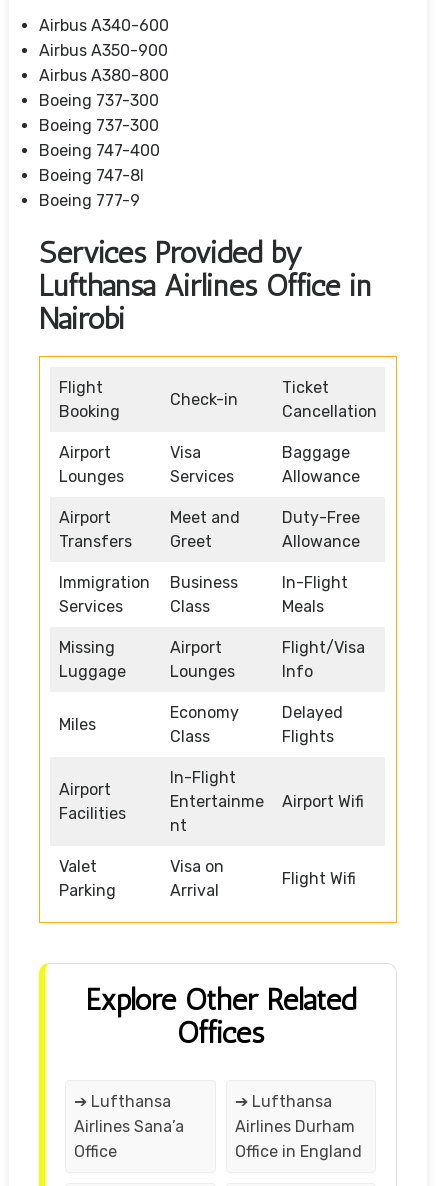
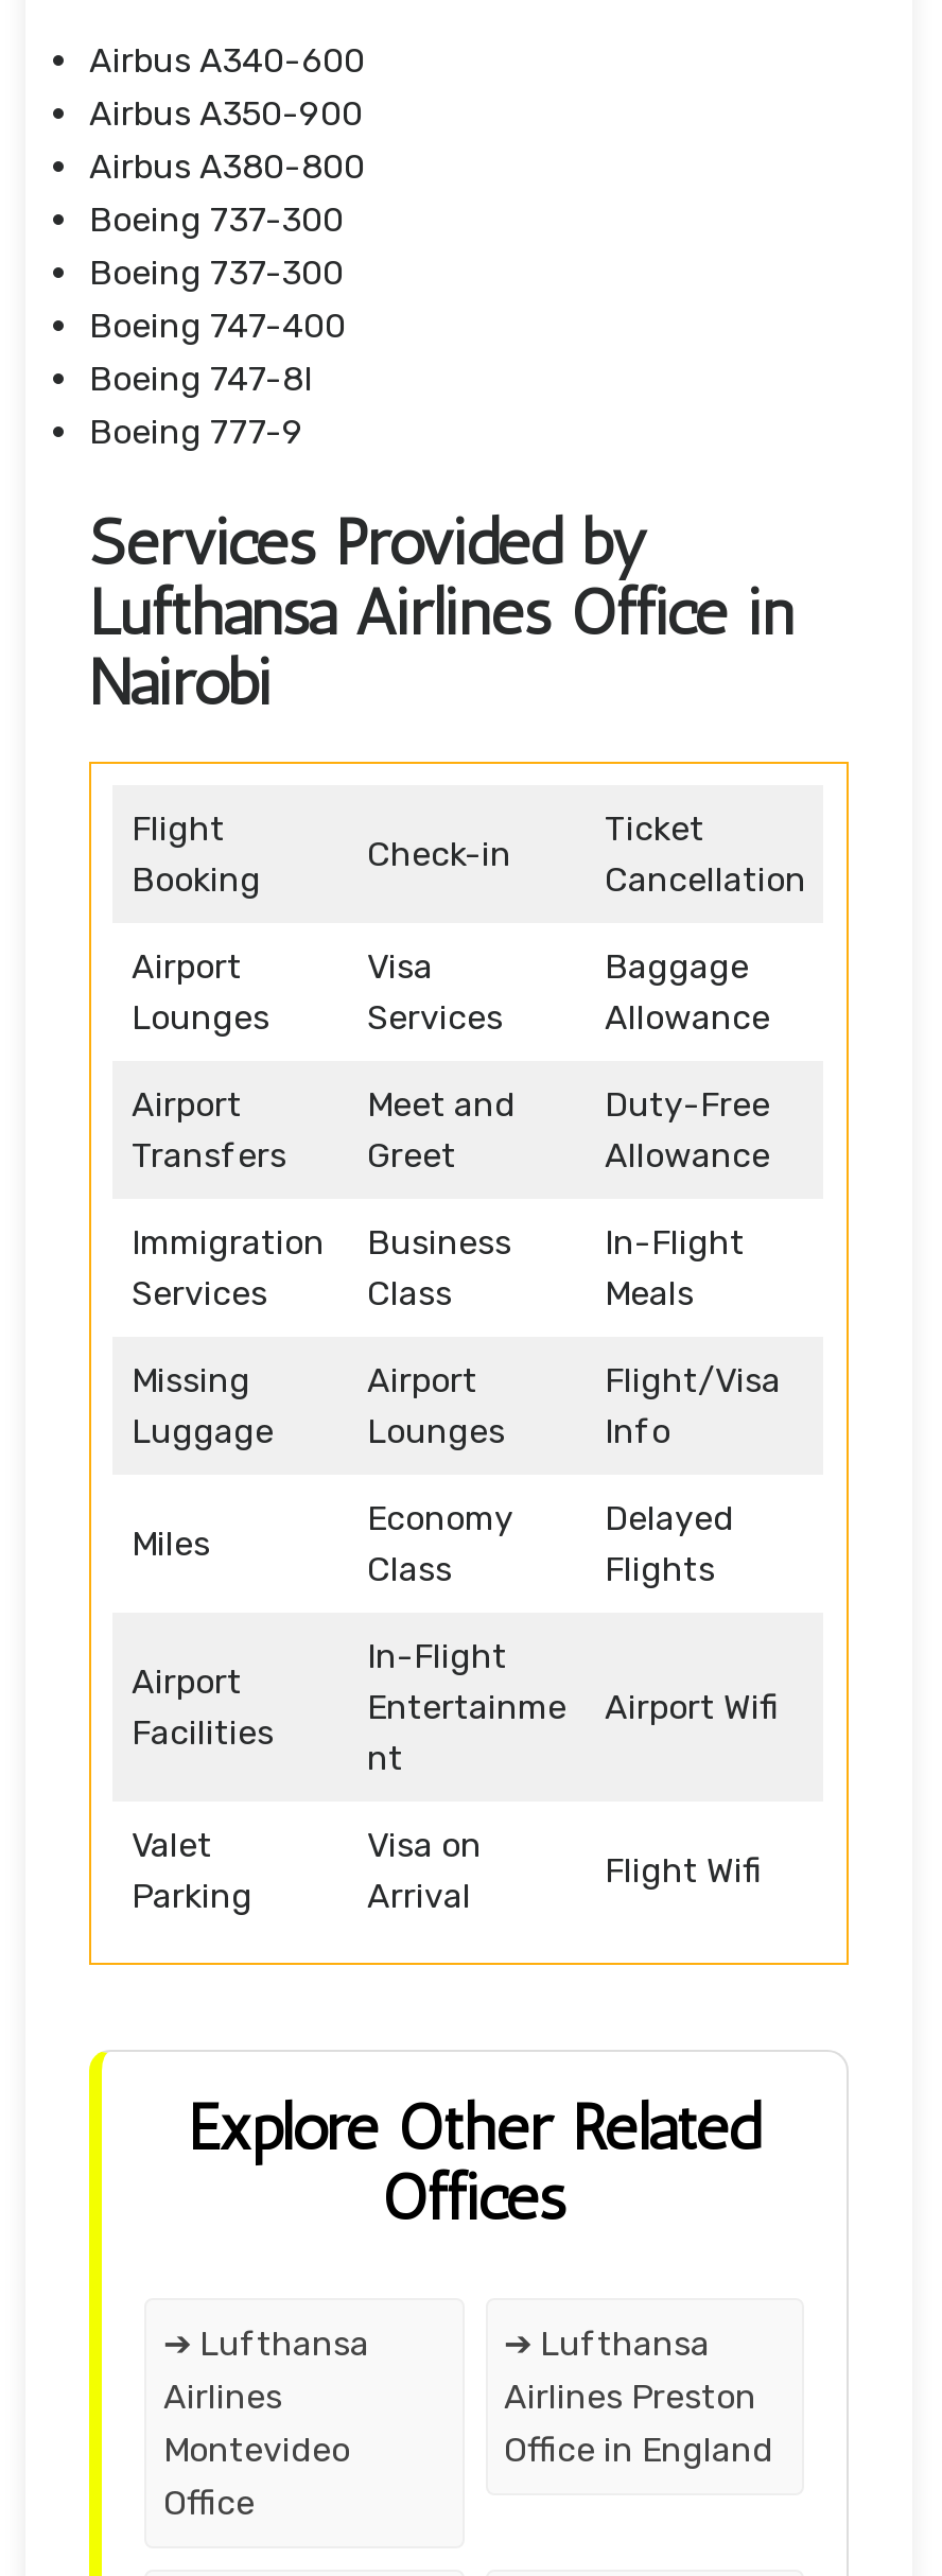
[74,1117,184,1136] Airlines Sana’a -> [163,2376,350,2469] Airlines | Montevideo
[234,1117,354,1136] Airlines Durham -> [504,2376,756,2416] Airlines Preston

